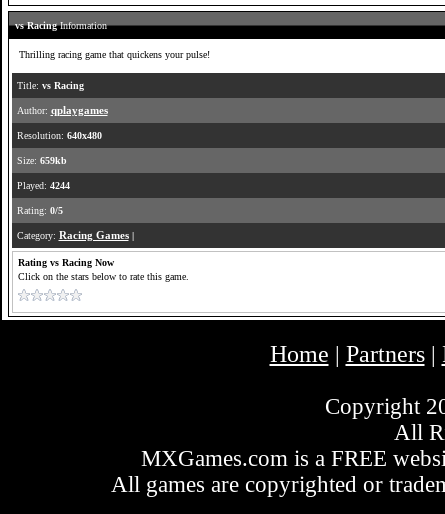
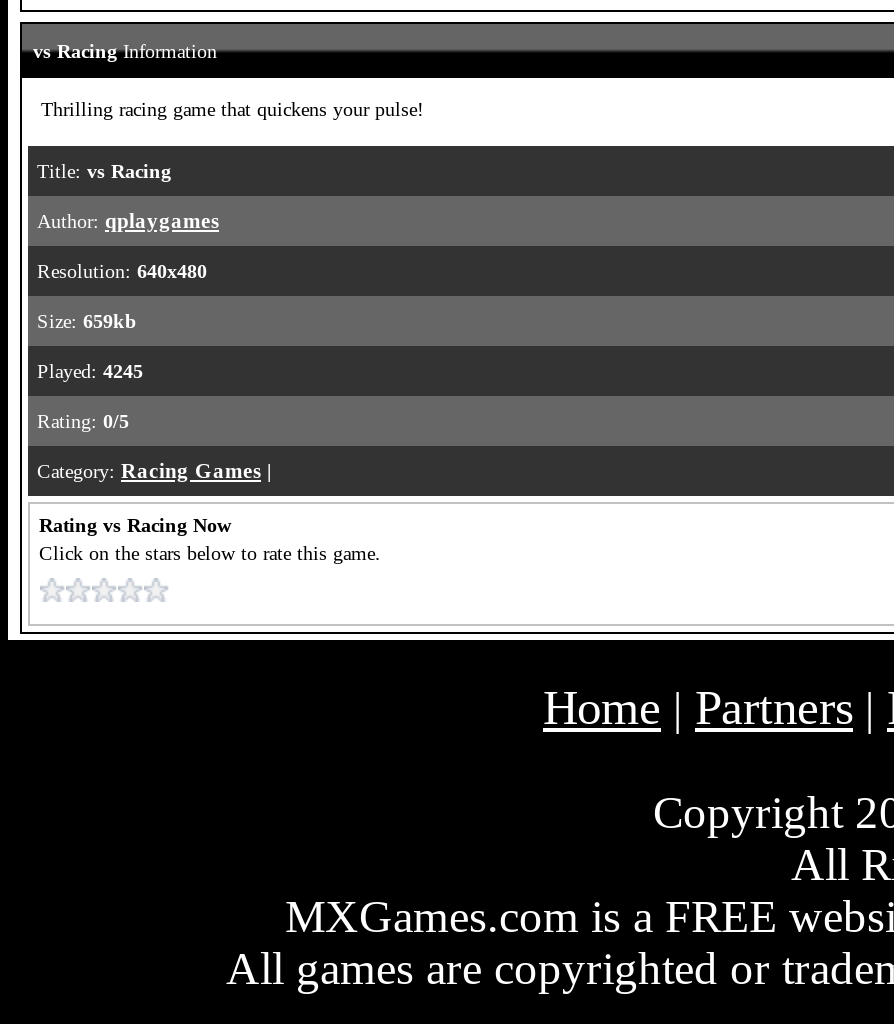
[16,180,69,191] Played: 4244 -> [37,360,143,382] Played: 4245

